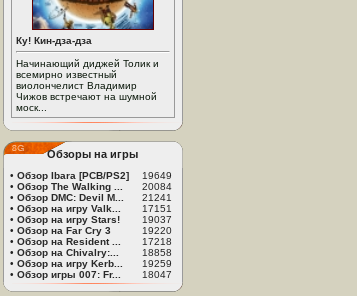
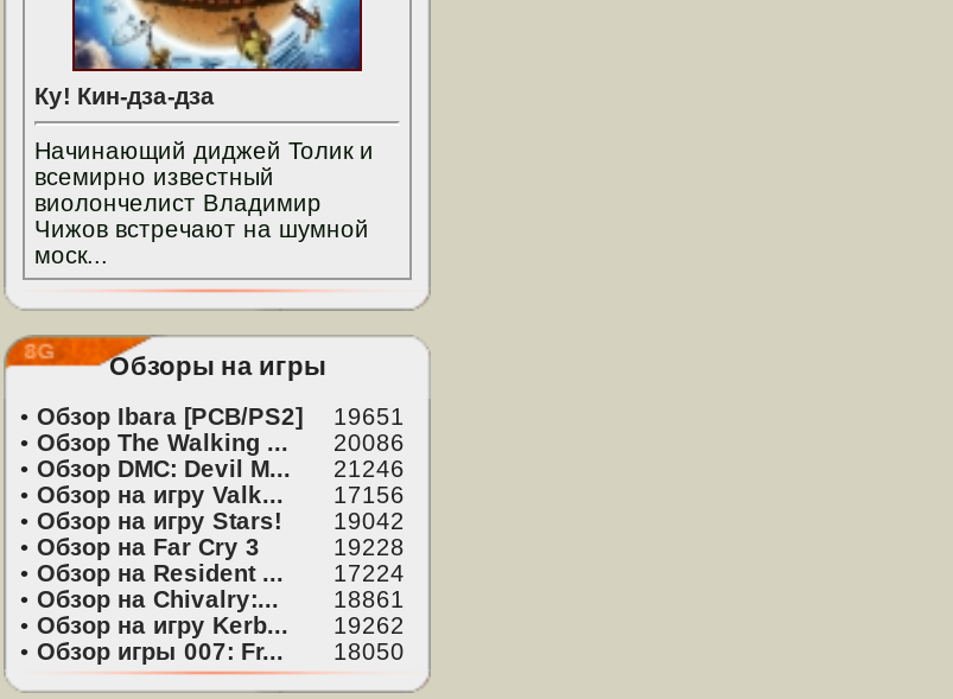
[10,170,172,181] • Обзор Ibara [PCB/PS2] 19649 -> [20,403,405,430] • Обзор Ibara [PCB/PS2] 19651
[10,181,172,192] • Обзор The Walking ... 20084 -> [20,430,405,456] • Обзор The Walking ... 20086
[10,192,172,203] • Обзор DMC: Devil M... 21241 -> [20,456,405,482] • Обзор DMC: Devil M... 21246
[10,203,172,214] • Обзор на игру Valk... 17151 -> [20,482,405,508] • Обзор на игру Valk... 17156
[10,214,172,225] • Обзор на игру Stars! 19037 -> [20,508,405,534] • Обзор на игру Stars! 19042
[142,225,172,236] 19220 -> [333,534,405,560] 19228
[10,236,172,247] • Обзор на Resident ... 17218 -> [20,560,405,586] • Обзор на Resident ... 17224
[142,247,172,258] 18858 -> [333,586,405,612] 18861
[10,258,172,269] • Обзор на игру Kerb... 19259 -> [20,612,405,638] • Обзор на игру Kerb... 19262
[10,269,172,280] • Обзор игры 007: Fr... 18047 -> [20,638,405,665] • Обзор игры 007: Fr... 18050

